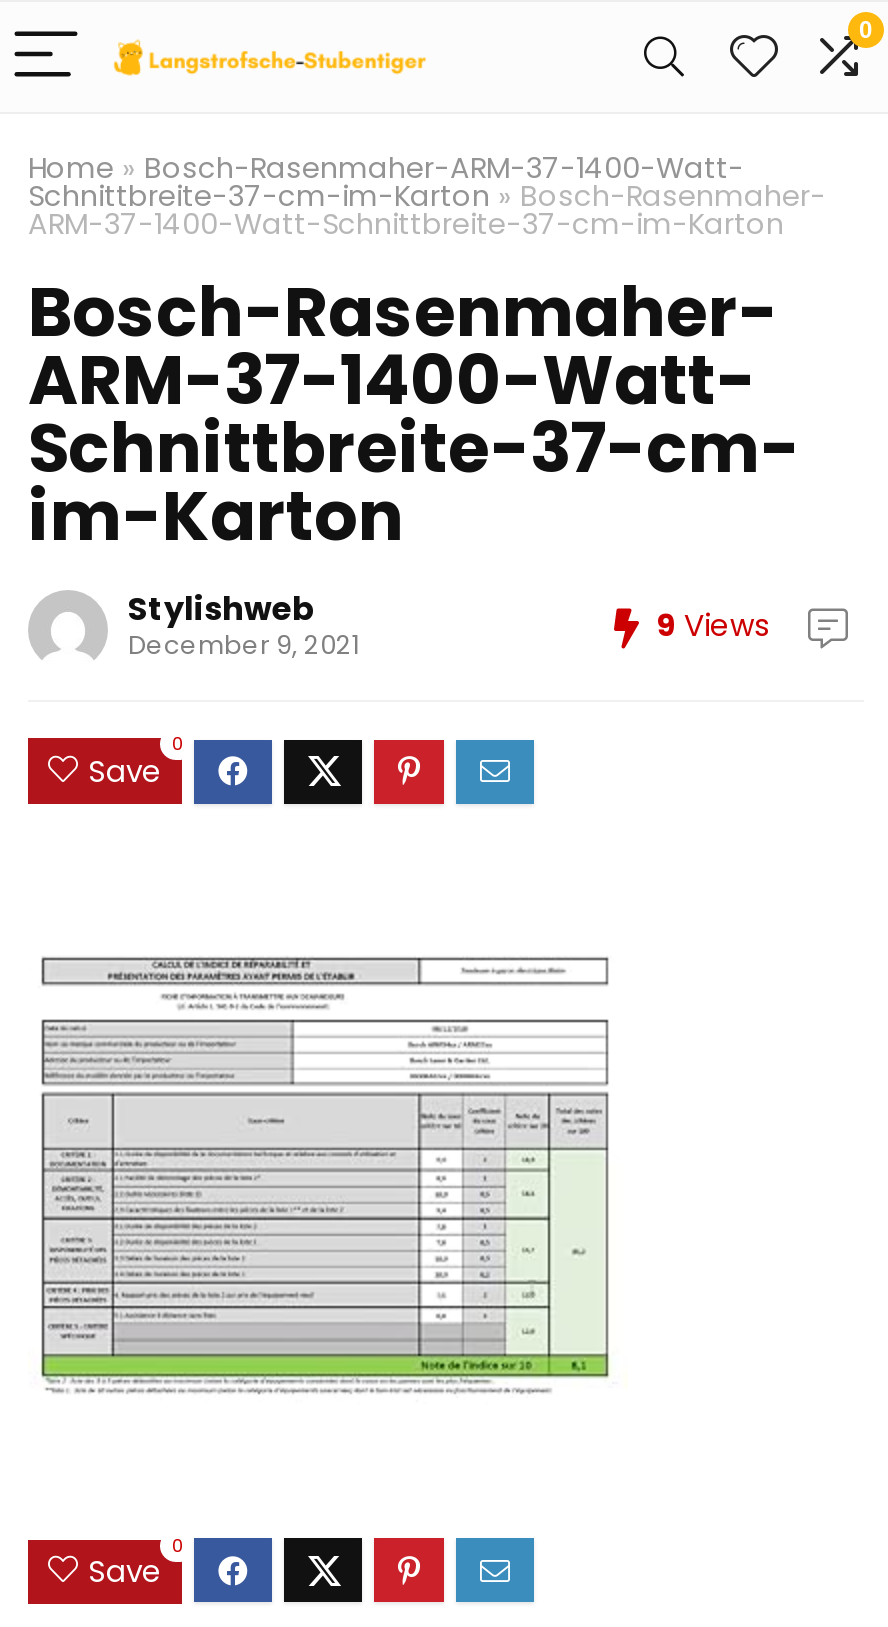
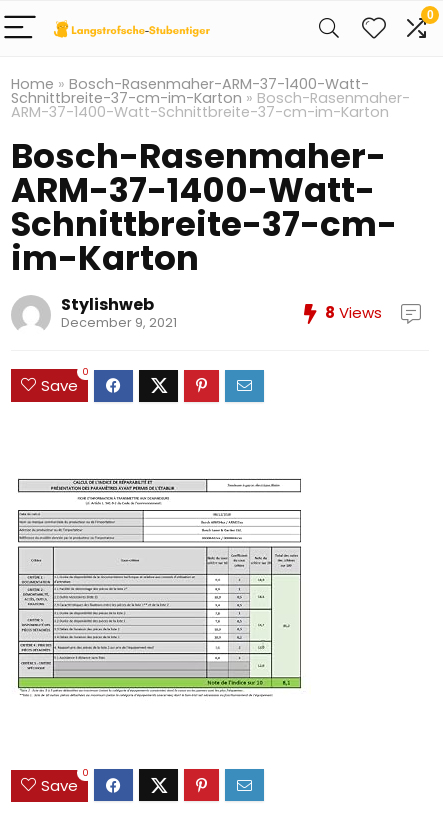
[656,604,770,646] 9 Views -> [325,302,382,323] 8 Views

